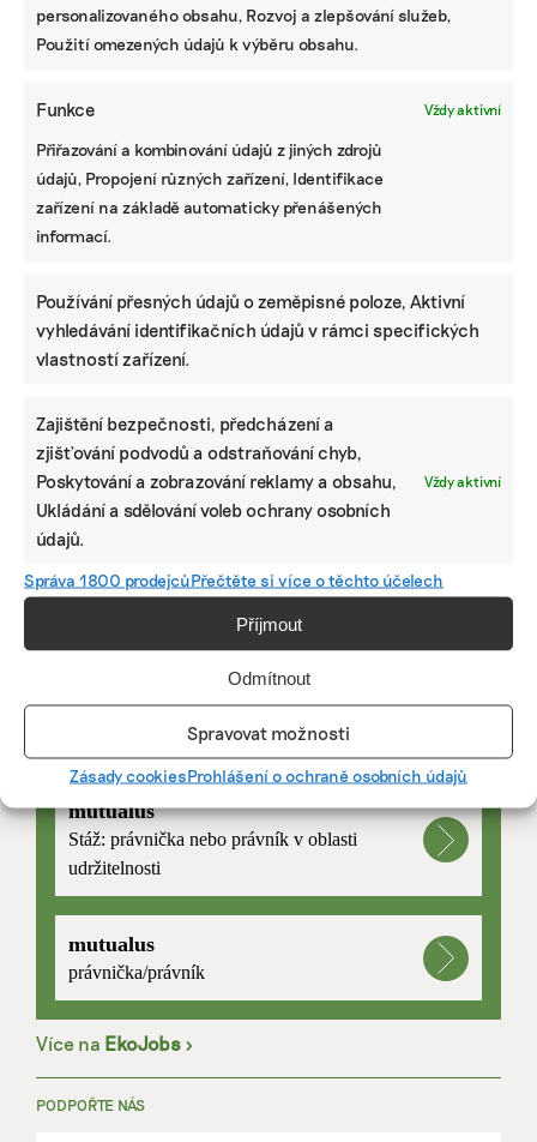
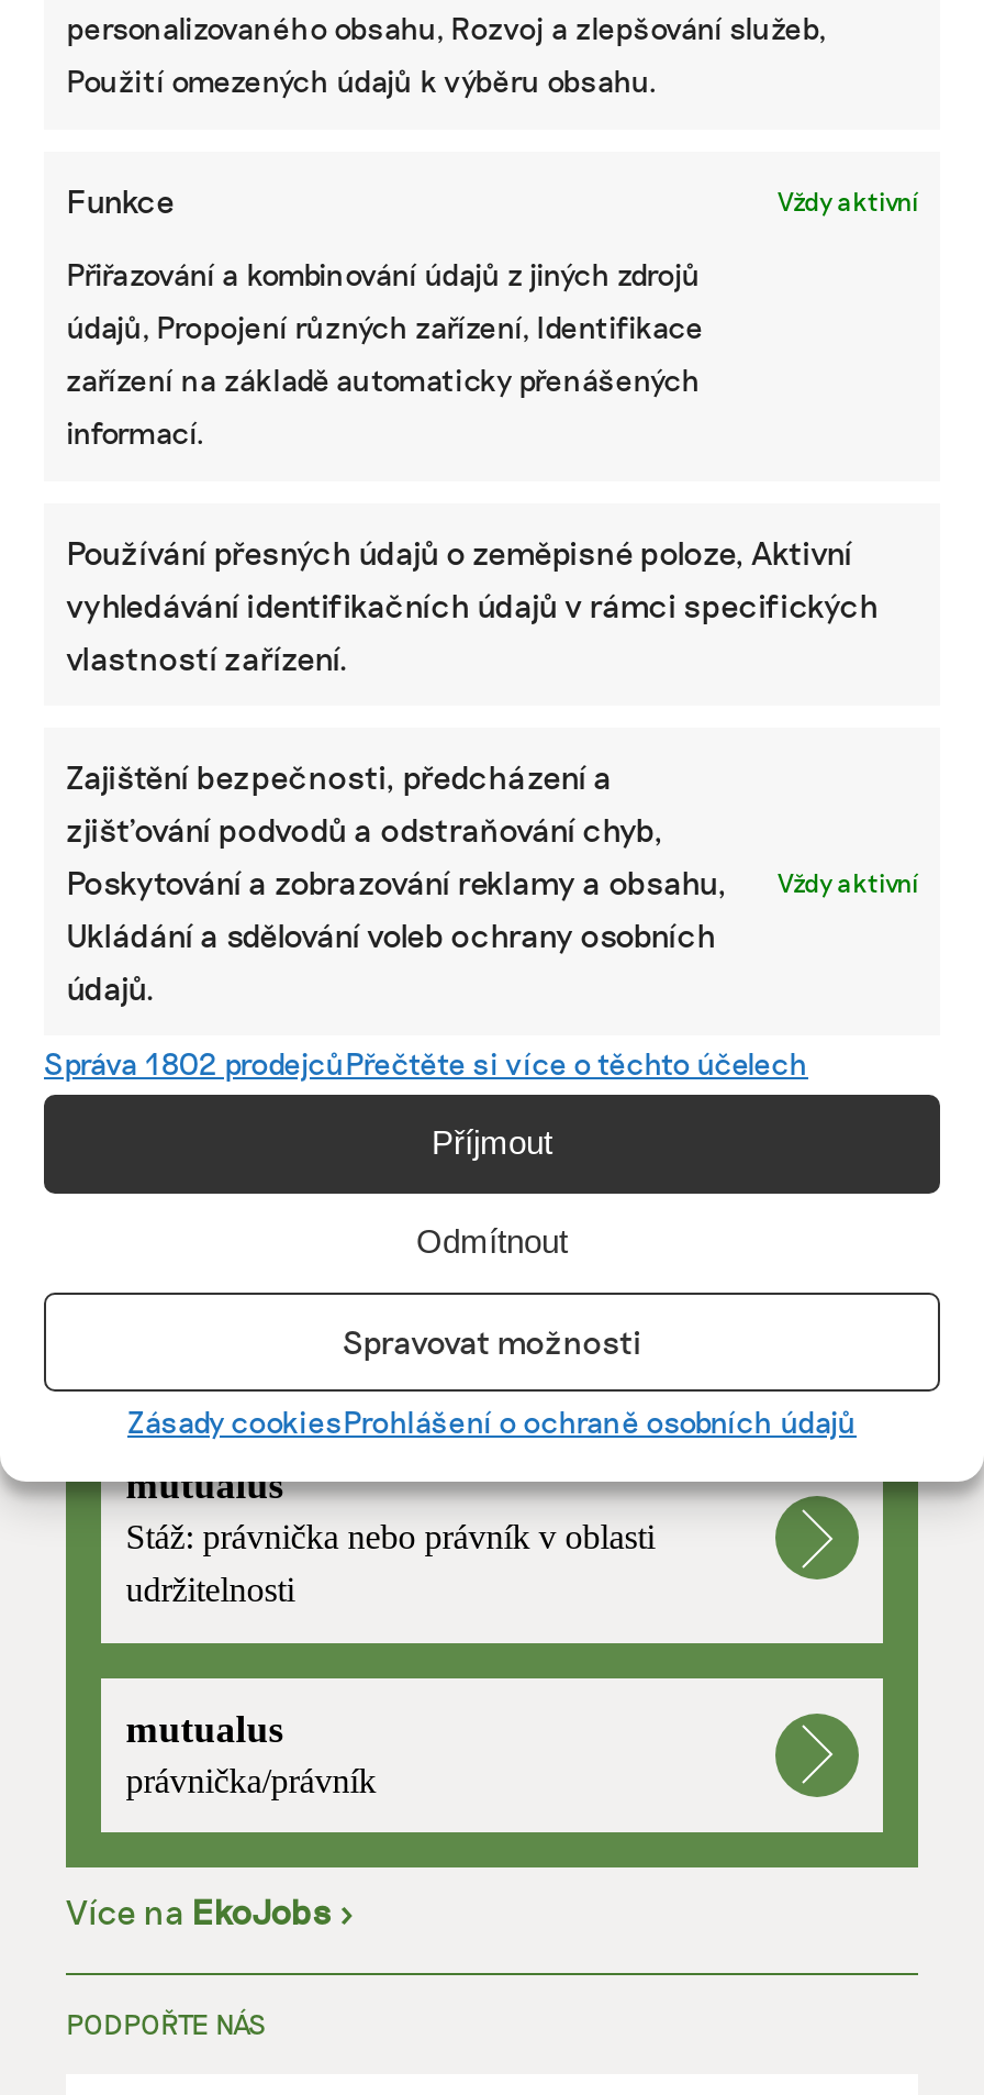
[24,569,444,590] Správa 1800 prodejců Přečtěte si více o těchto účelech -> [44,1043,808,1080] Správa 1802 prodejců Přečtěte si více o těchto účelech

